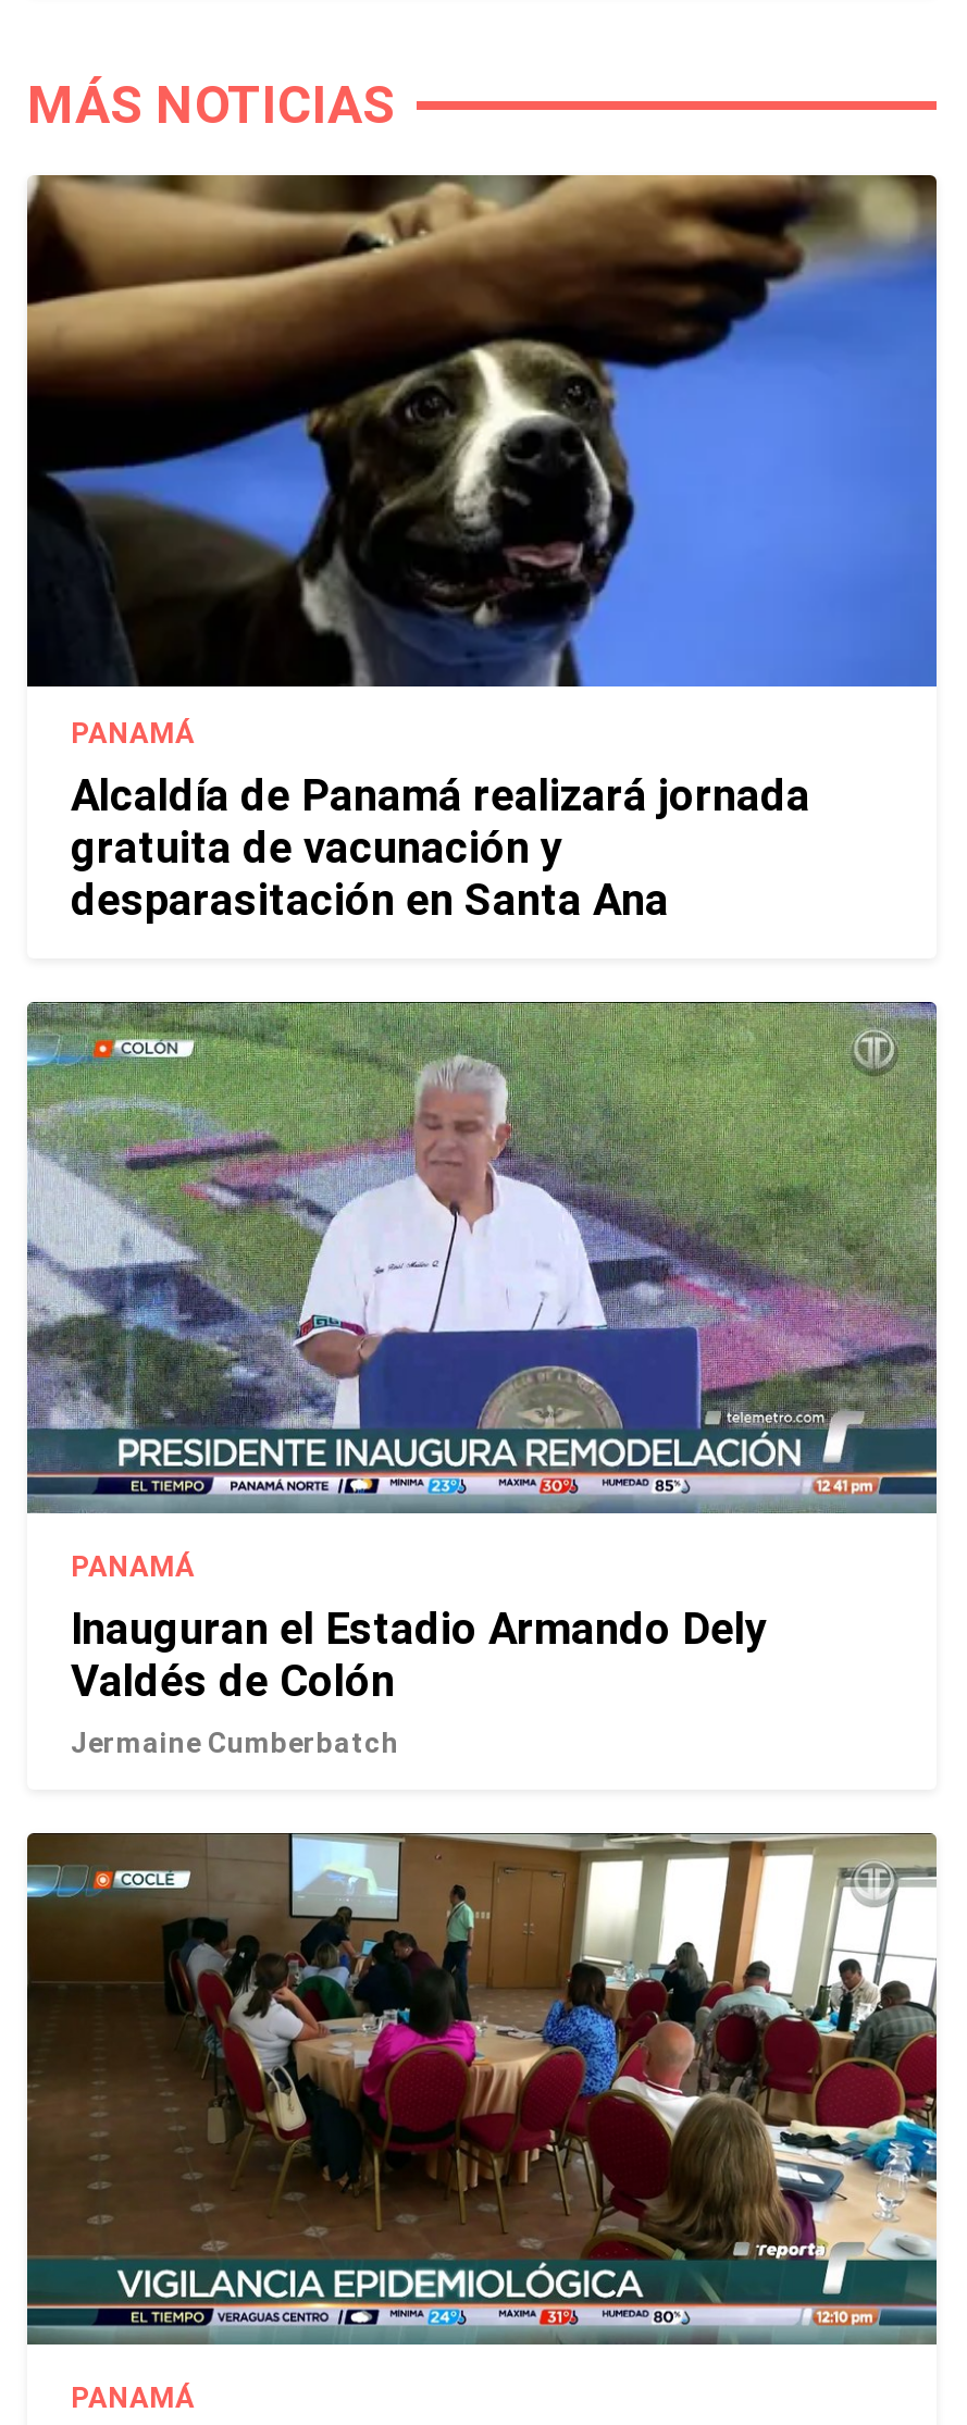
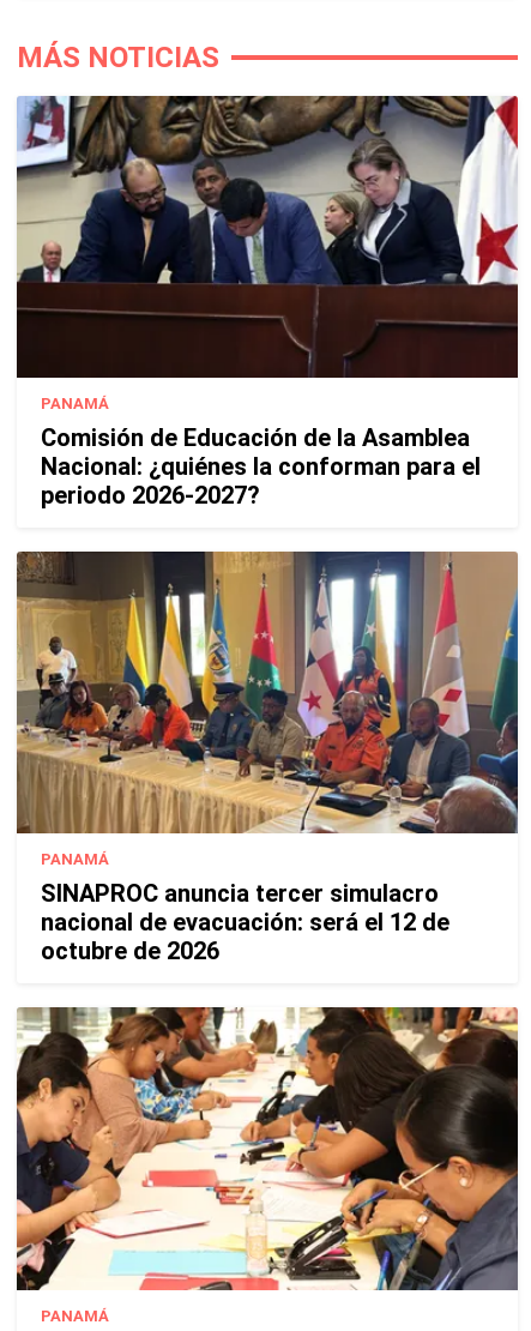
[25,174,939,925] [image] | Alcaldía de Panamá realizará jornada | gratuita de vacunación y | desparasitación en Santa Ana -> [16,95,519,510] [image] | Comisión de Educación de la Asamblea | Nacional: ¿quiénes la conforman para el | periodo 2026-2027?
[25,1001,937,1514] [image] -> [16,550,519,835] [image]
[71,1602,767,1759] Inauguran el Estadio Armando Dely | Valdés de Colón | Jermaine Cumberbatch -> [41,879,449,966] SINAPROC anuncia tercer simulacro | nacional de evacuación: será el 12 de | octubre de 2026
[25,1830,939,2348] [image] -> [16,1006,519,1291] [image]

